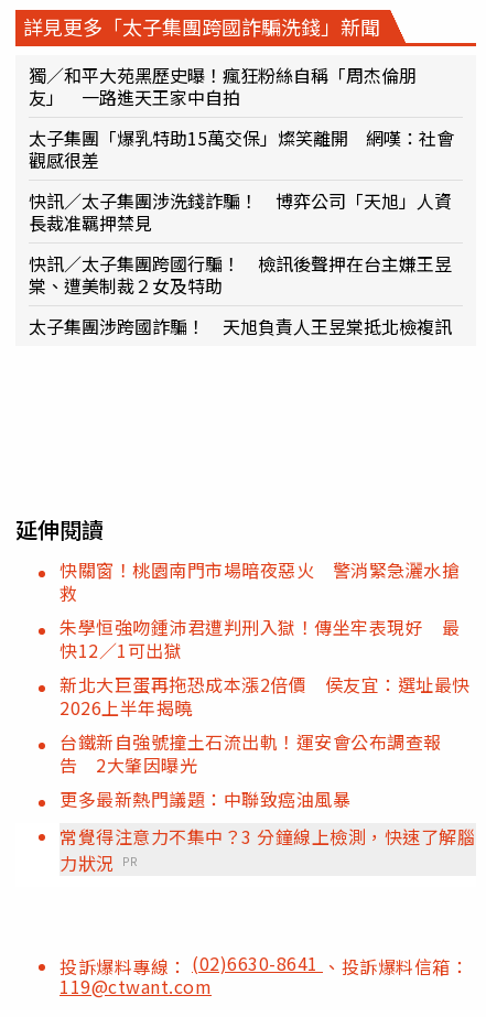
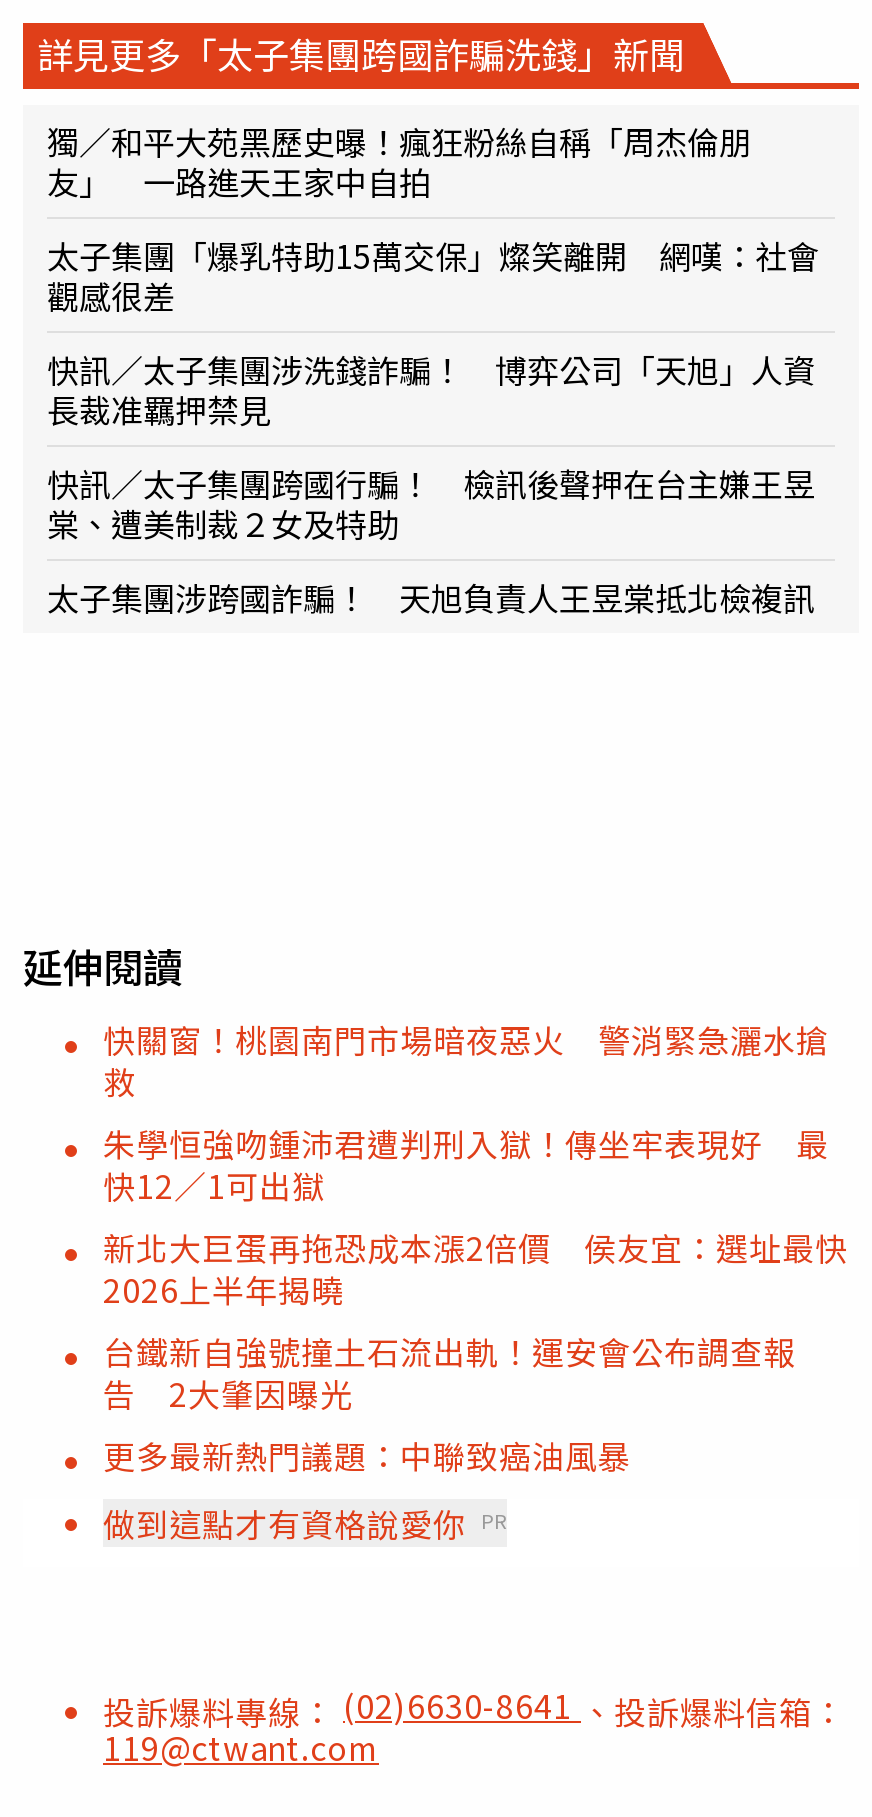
[60,823,475,876] 常覺得注意力不集中？3 分鐘線上檢測，快速了解腦 | 力狀況 PR -> [103,1499,507,1547] 做到這點才有資格說愛你 PR

